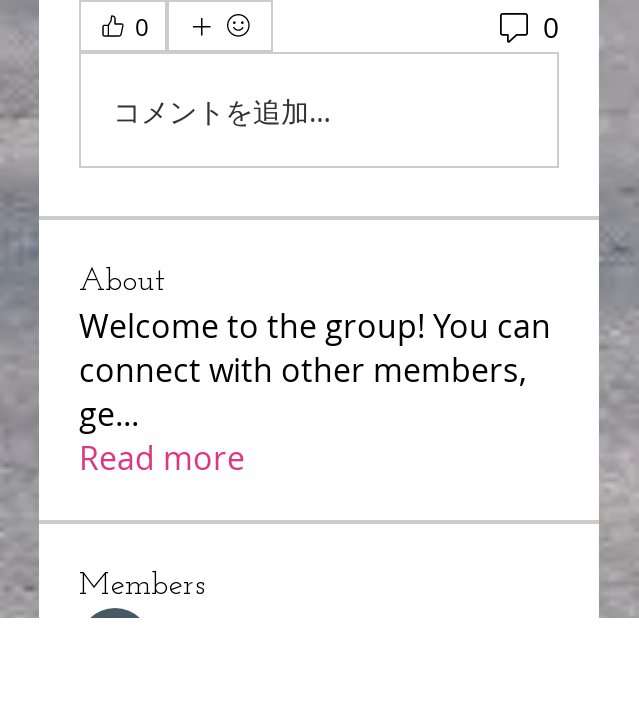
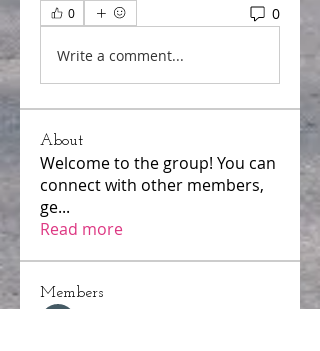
[113,91,331,129] コメントを追加… -> [57,46,184,65] Write a comment...

